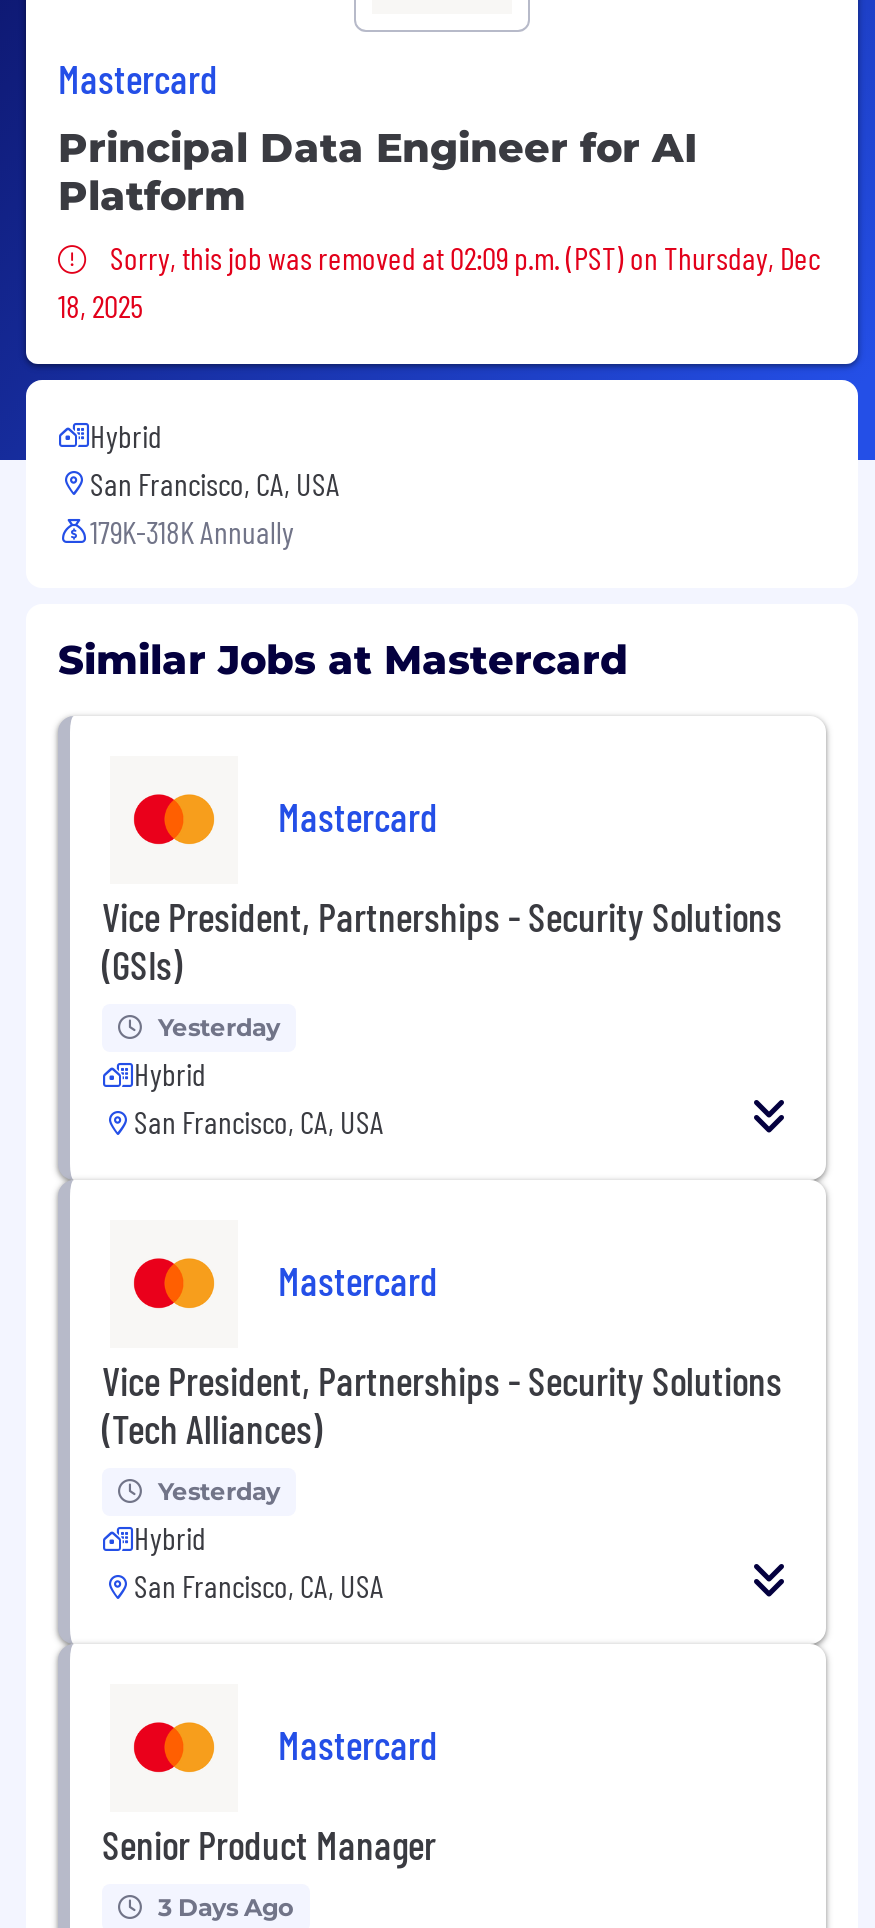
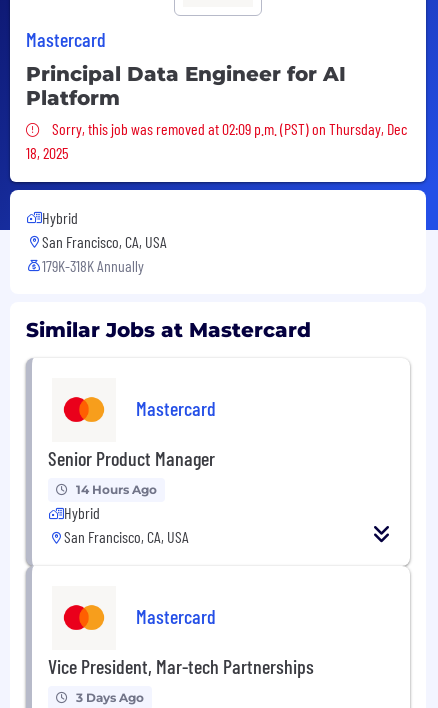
[102,891,782,987] Vice President, Partnerships - Security Solutions | (GSIs) -> none
[158,1011,280,1041] Yesterday -> [76,482,157,497] 14 Hours Ago
[102,1355,782,1768] Vice President, Partnerships - Security Solutions | (Tech Alliances) | Yesterday | Hybrid | San Francisco, CA, USA | Mastercard -> [48,654,314,678] Vice President, Mar-tech Partnerships
moved [102,1819,436,1867] -> [48,446,215,470]: Senior Product Manager

